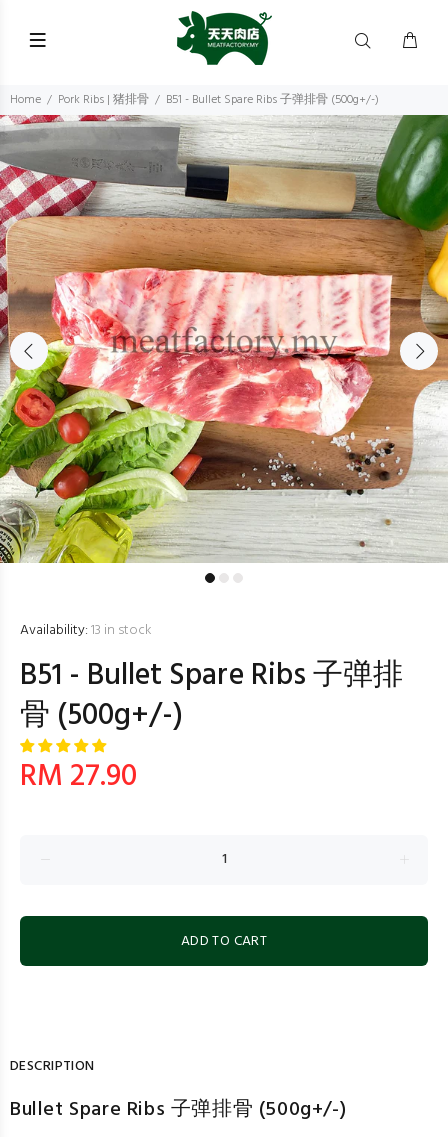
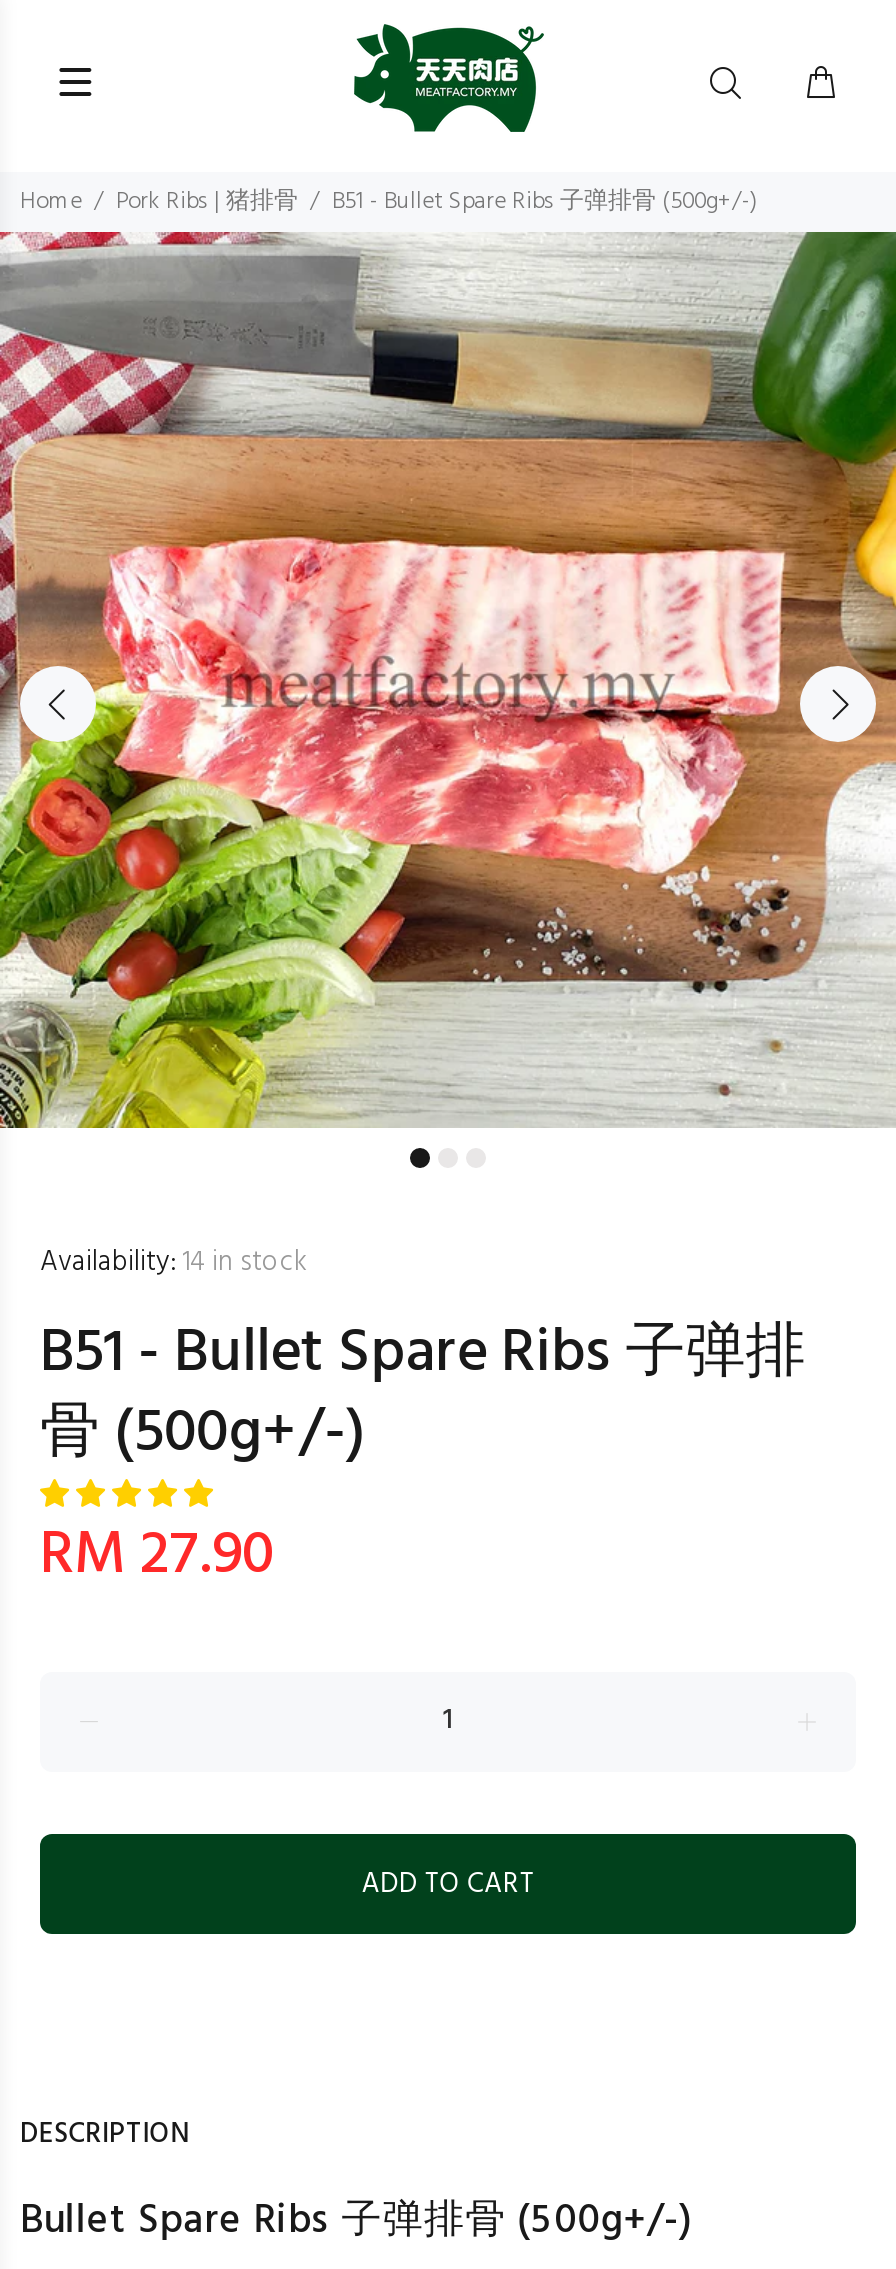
[20,619,152,642] Availability: 13 in stock -> [40,1240,308,1286] Availability: 14 in stock

